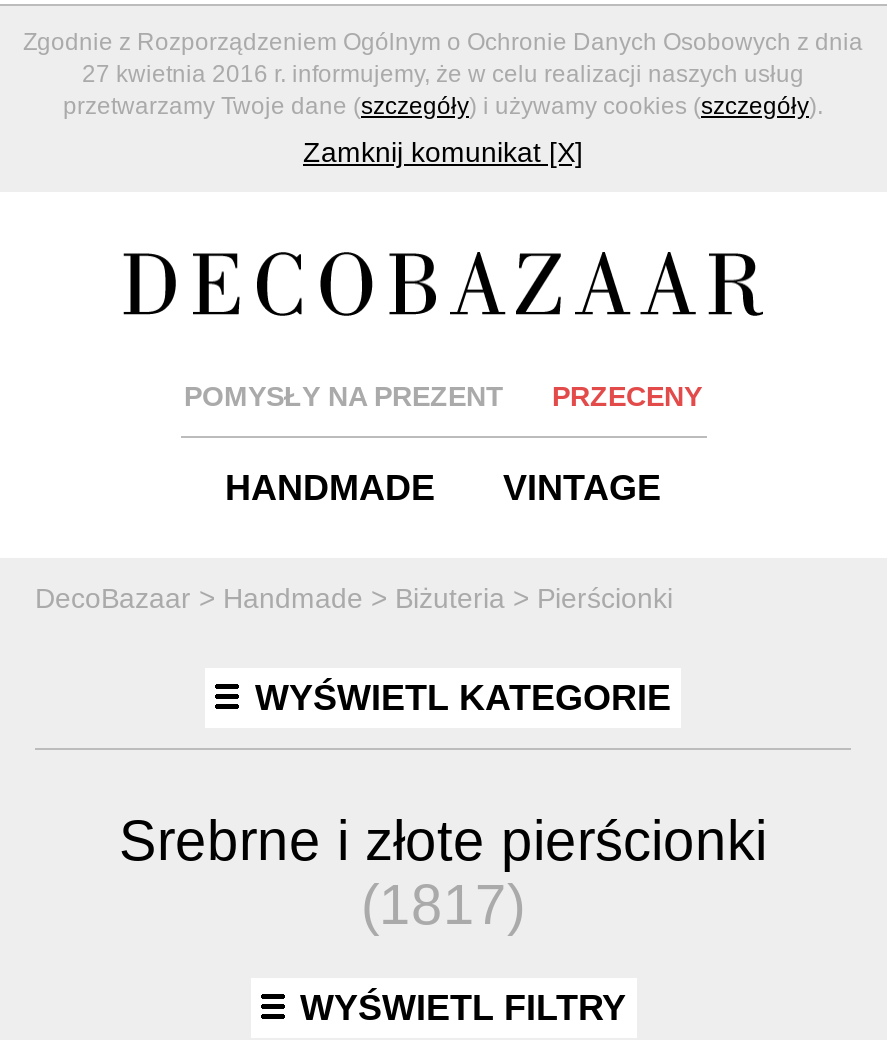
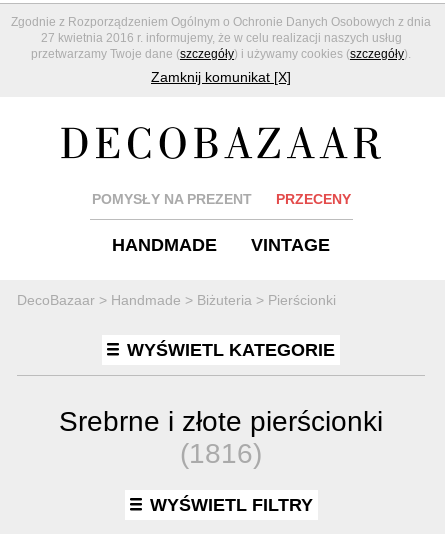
[361,873,525,935] (1817) -> [180,437,262,468] (1816)

